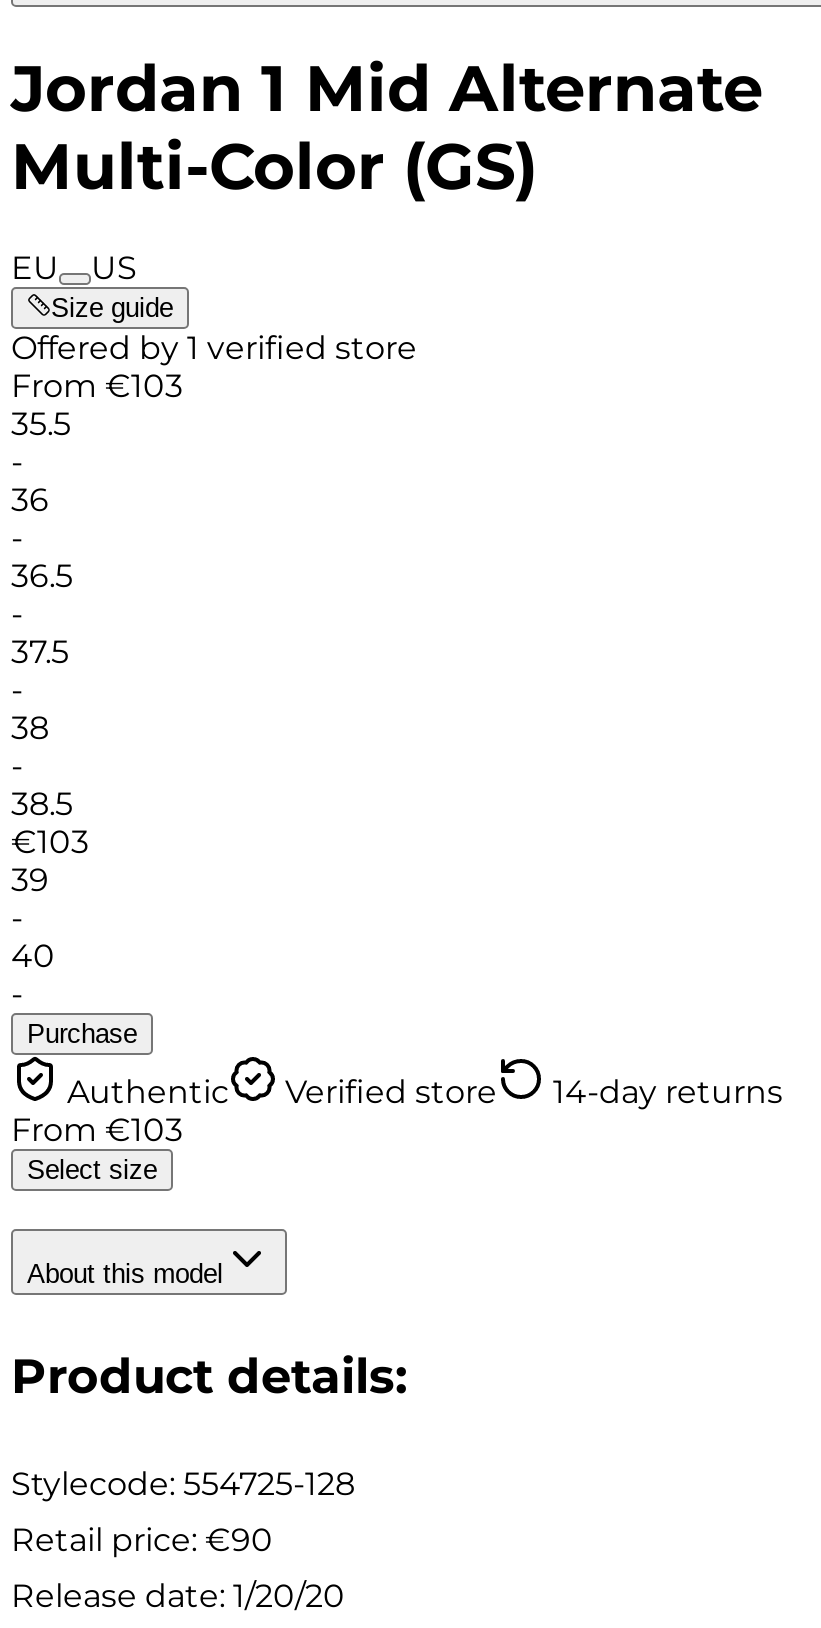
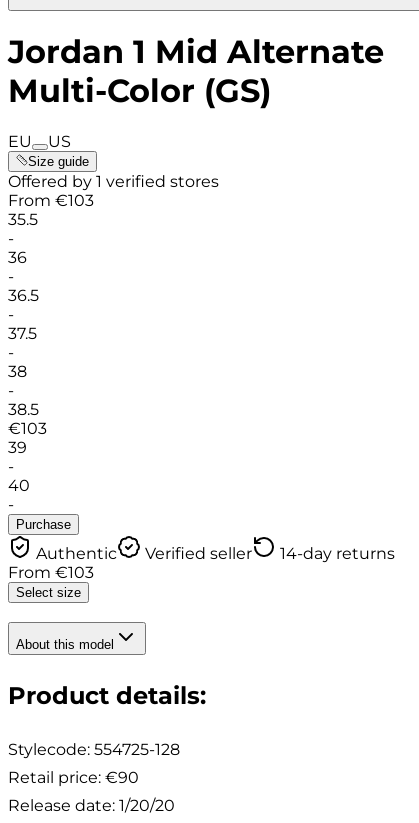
[11,329,417,367] Offered by 1 verified store -> [8,172,219,191] Offered by 1 verified stores
[285,1073,497,1111] Verified store -> [145,544,252,563] Verified seller

